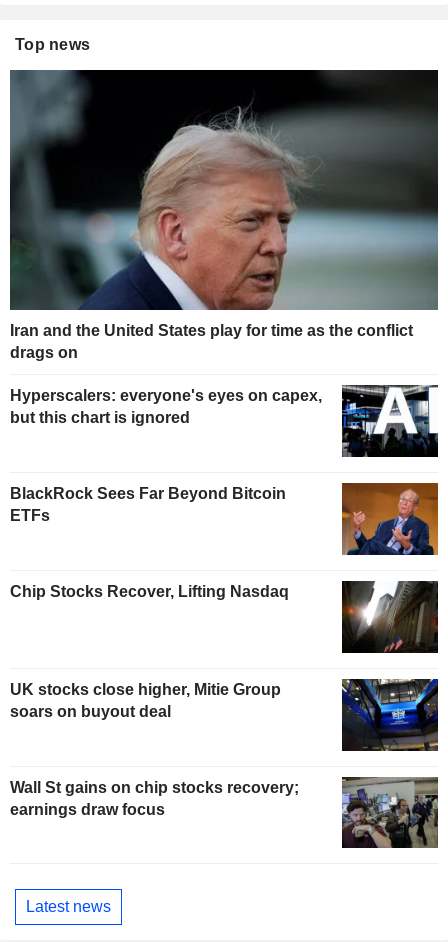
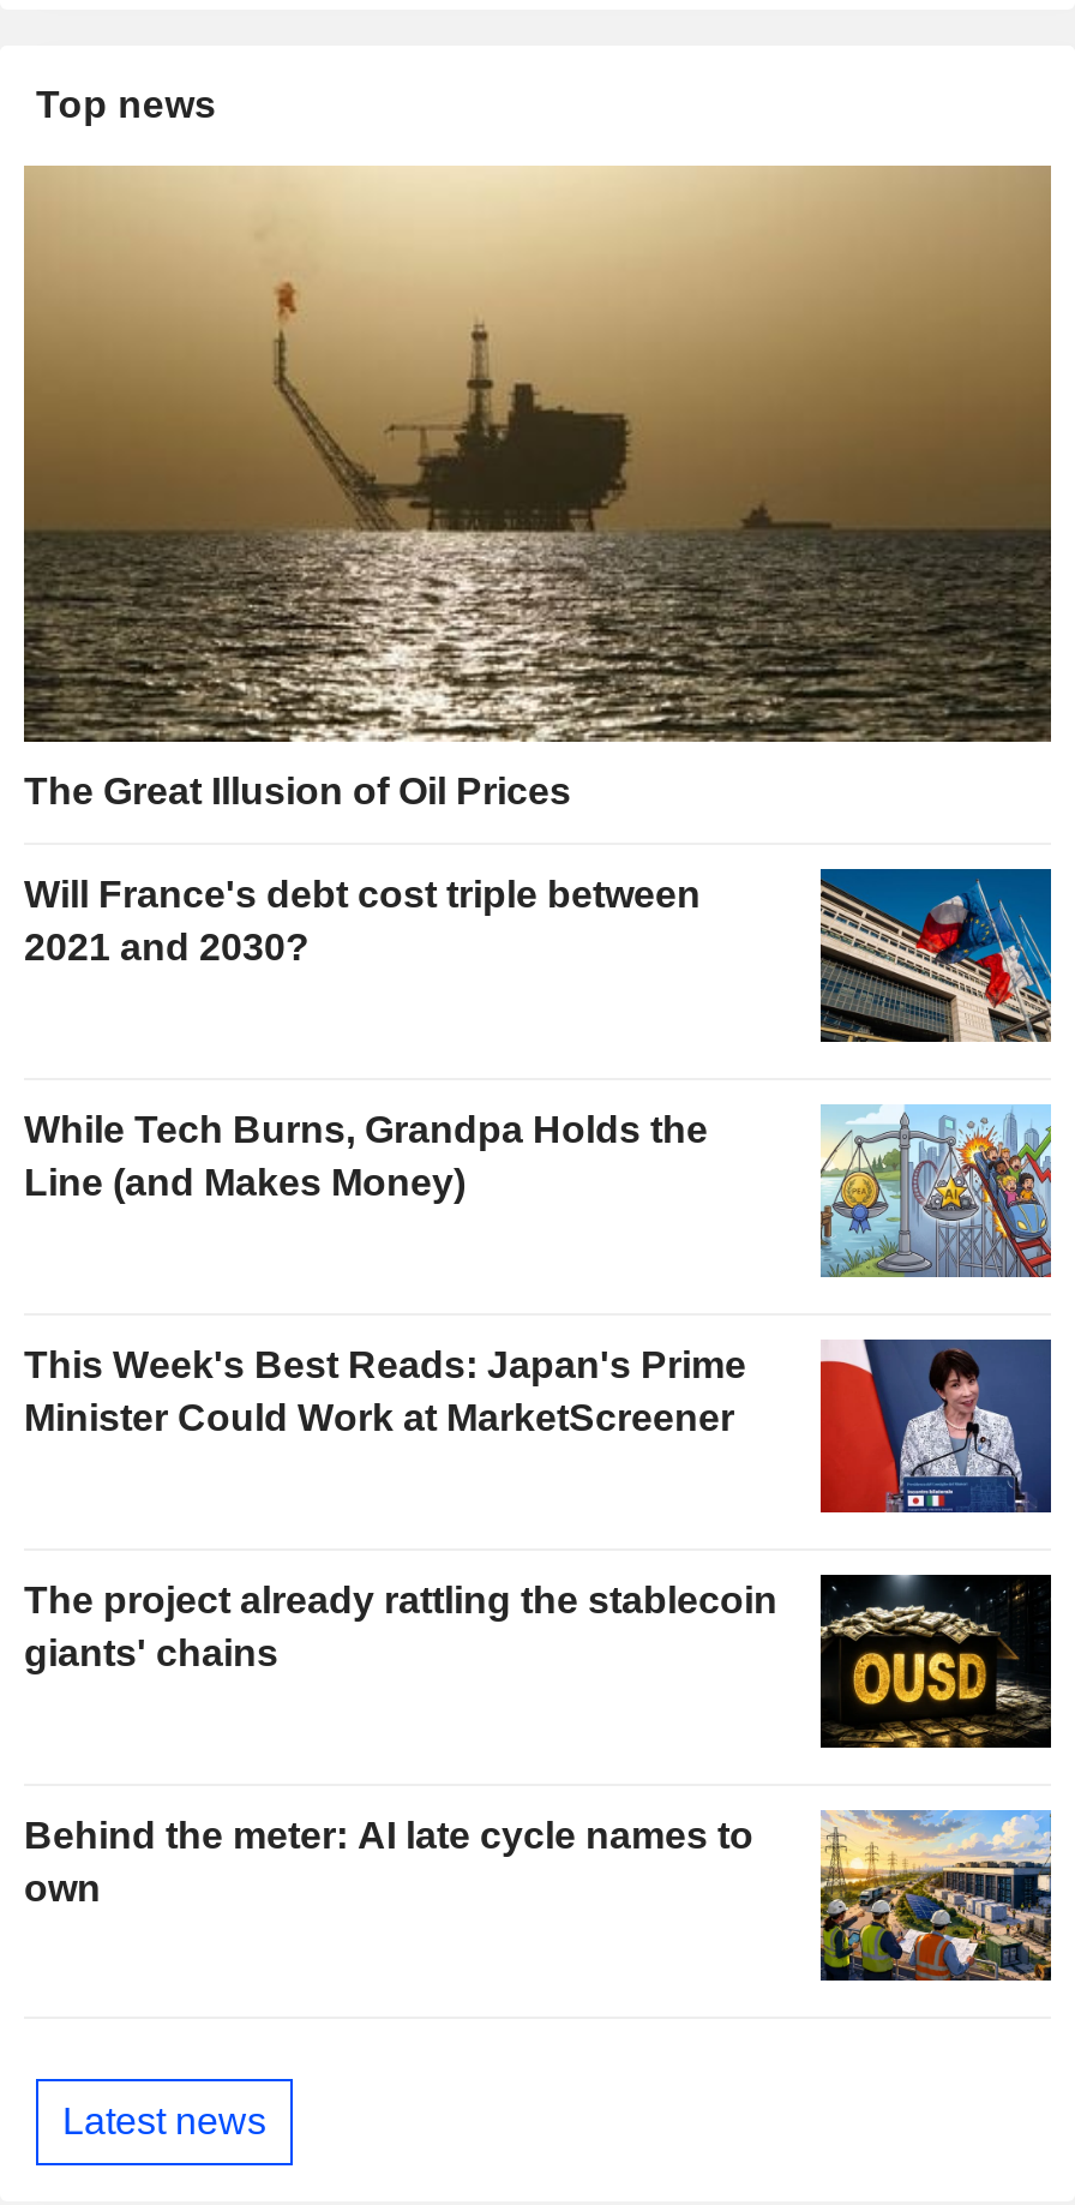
[9,69,439,361] [image] | Iran and the United States play for time as the conflict | drags on -> [22,163,1053,812] [image] | The Great Illusion of Oil Prices
[10,387,322,426] Hyperscalers: everyone's eyes on capex, | but this chart is ignored -> [24,875,701,968] Will France's debt cost triple between | 2021 and 2030?
[342,384,439,458] [image] -> [818,867,1053,1044] [image]
[10,485,286,524] BlackRock Sees Far Beyond Bitcoin | ETFs -> [24,1109,708,1203] While Tech Burns, Grandpa Holds the | Line (and Makes Money)
[341,482,439,556] [image] -> [818,1104,1053,1280] [image]
[10,583,289,600] Chip Stocks Recover, Lifting Nasdaq -> [24,1344,746,1438] This Week's Best Reads: Japan's Prime | Minister Could Work at MarketScreener
[341,580,439,654] [image] -> [818,1337,1053,1515] [image]
[10,681,281,720] UK stocks close higher, Mitie Group | soars on buyout deal -> [24,1579,777,1673] The project already rattling the stablecoin | giants' chains
[341,678,439,752] [image] -> [818,1572,1053,1750] [image]
[10,778,299,817] Wall St gains on chip stocks recovery; | earnings draw focus -> [24,1814,753,1907] Behind the meter: AI late cycle names to | own
[341,776,438,848] [image] -> [818,1808,1053,1983] [image]

